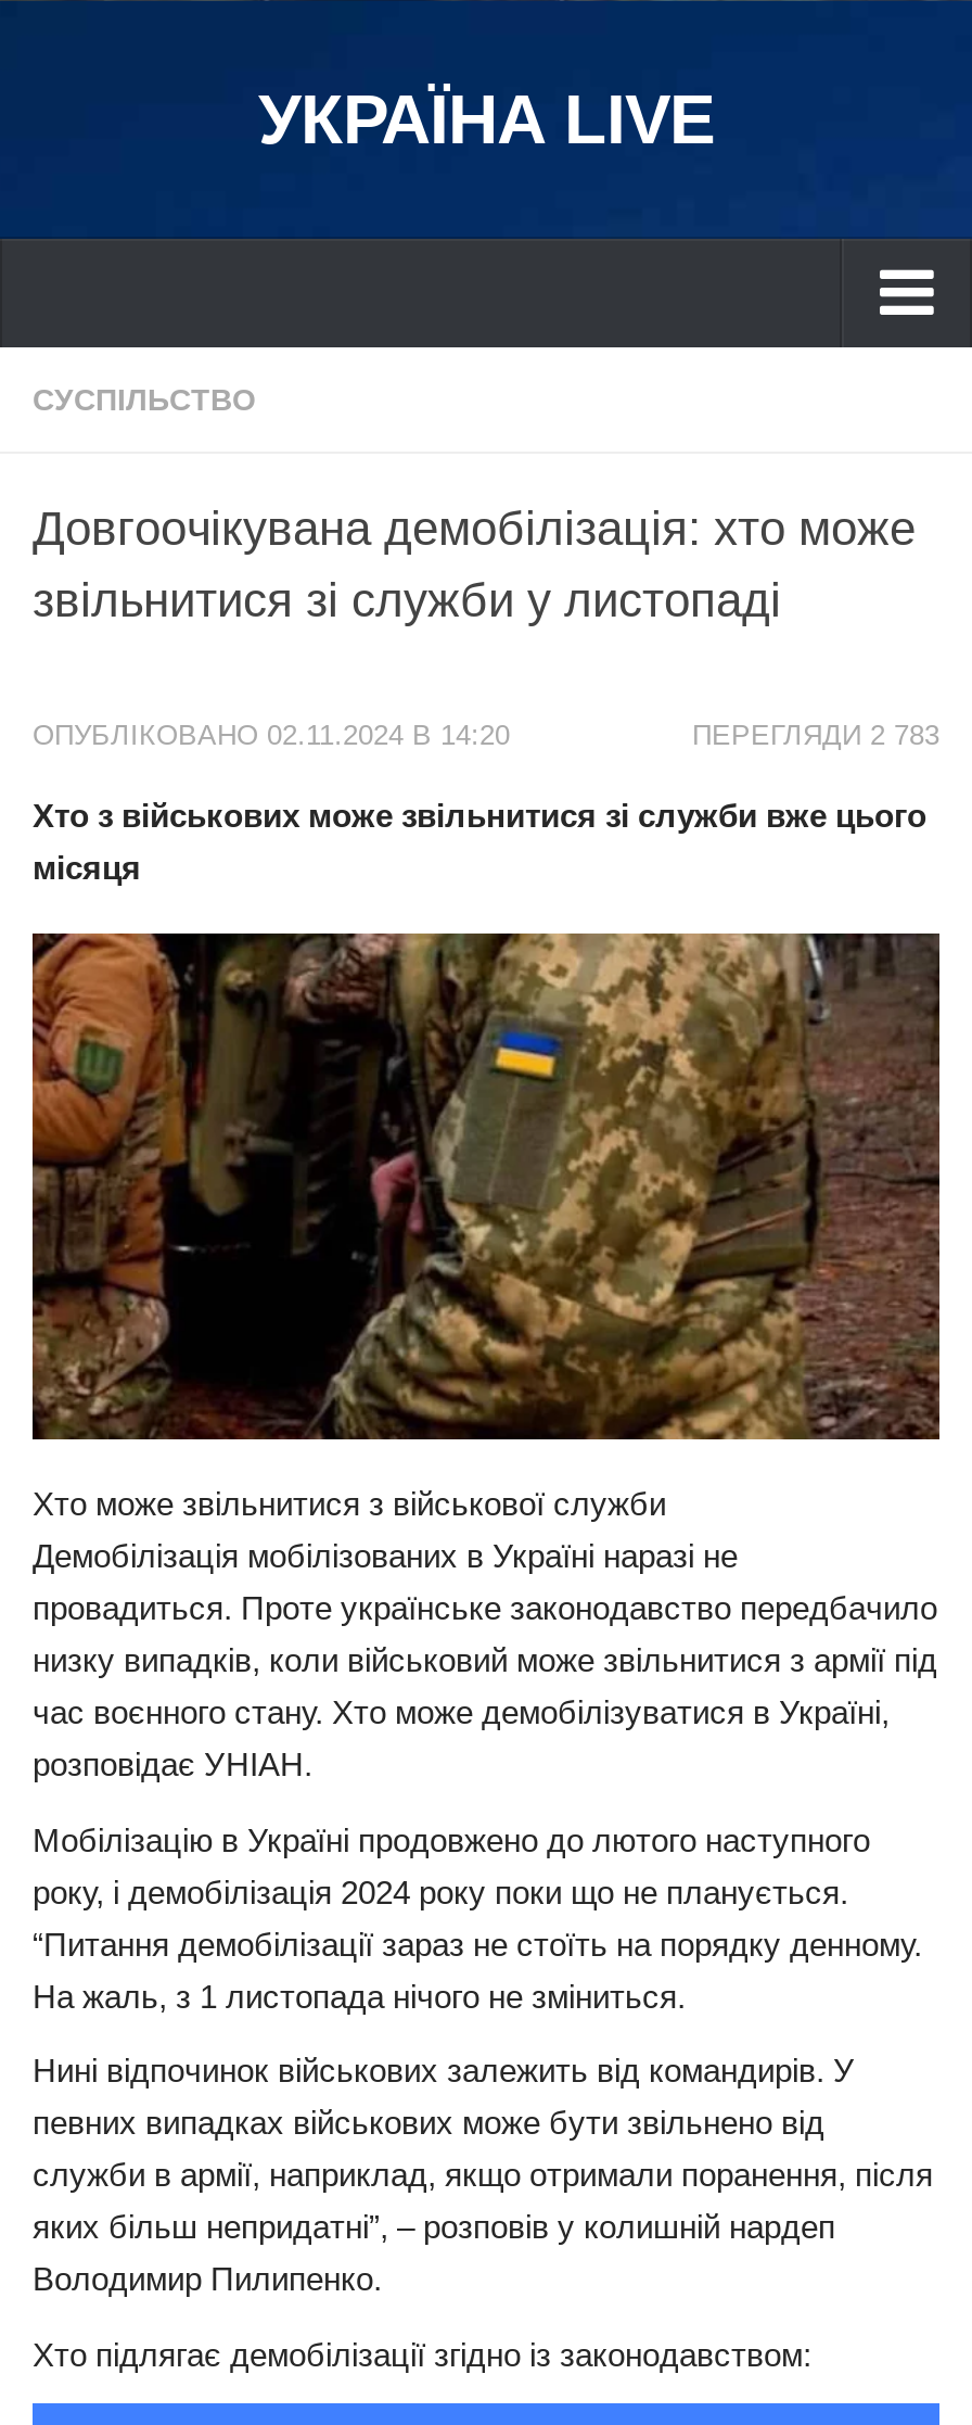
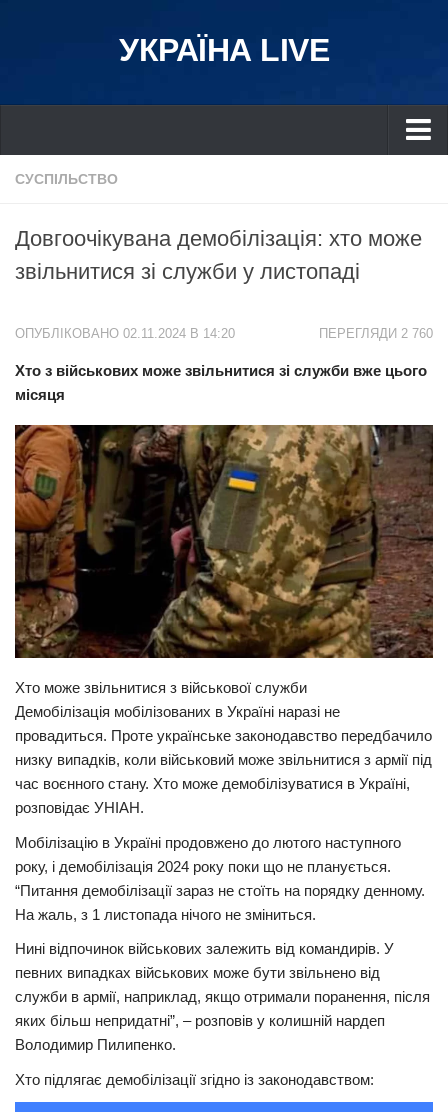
[692,719,939,751] ПЕРЕГЛЯДИ 2 783 -> [319,326,433,341] ПЕРЕГЛЯДИ 2 760

